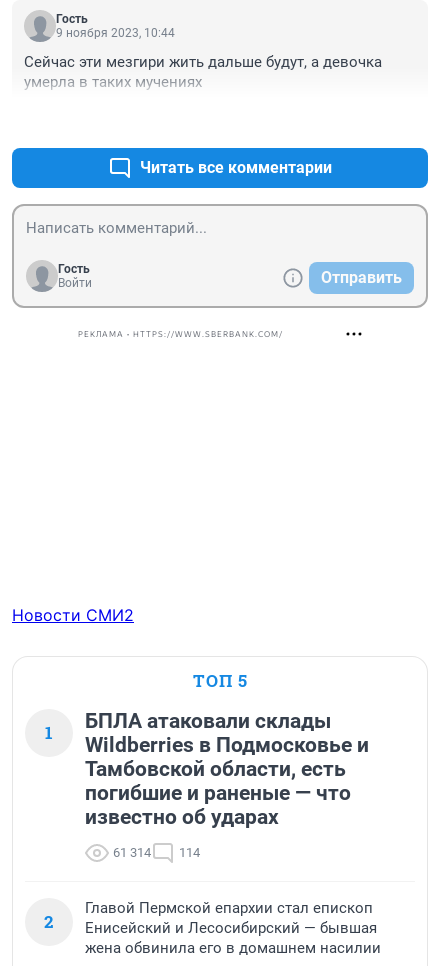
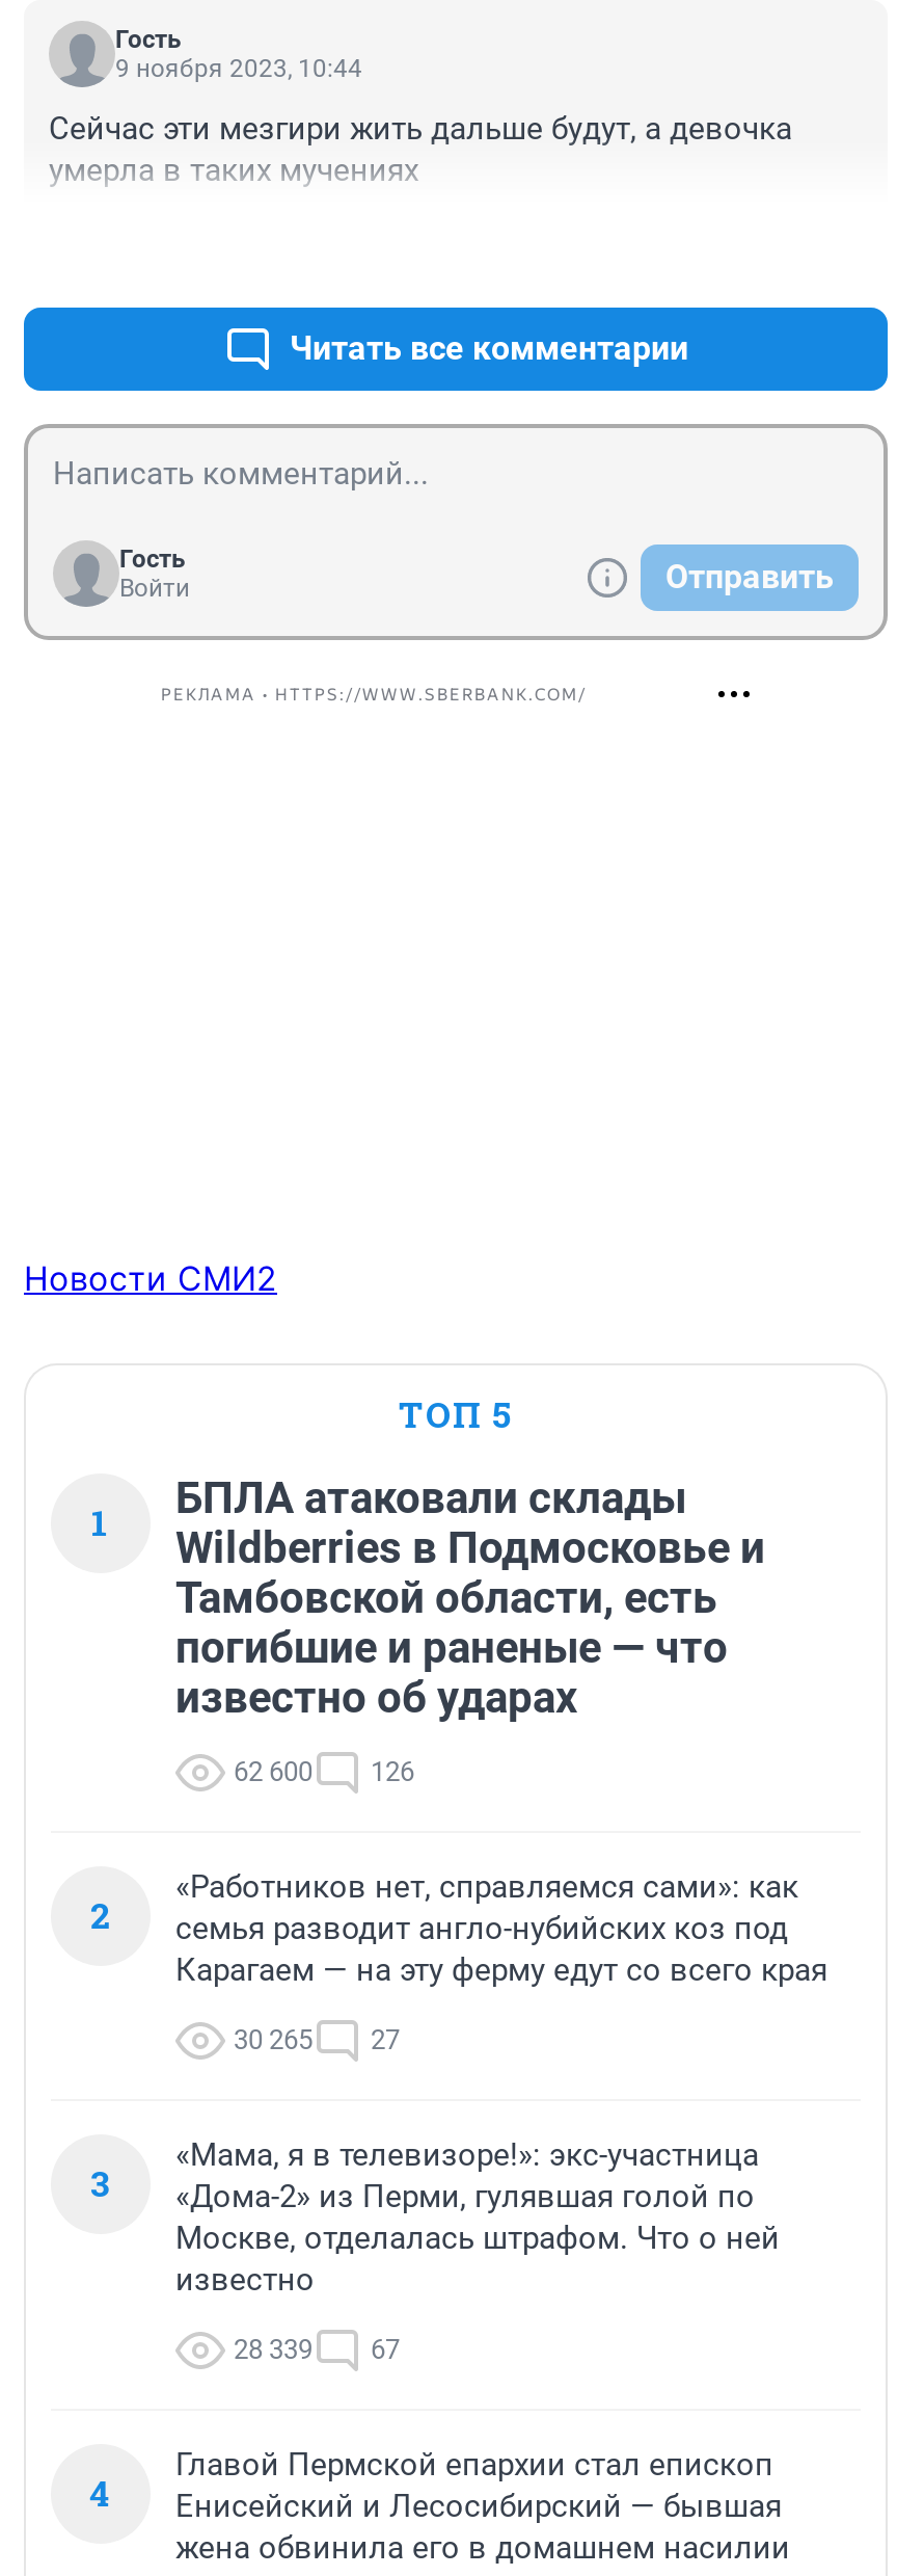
none -> [90,1869,827,2208] «Работников нет, справляемся сами»: как | семья разводит англо-нубийских коз под | Карагаем — на эту ферму едут со всего края | 30 265 | 27 | 3
[113,845,151,860] 61 314 -> [234,1757,312,1788] 62 600
[179,845,200,860] 114 -> [371,1757,414,1788] 126
none -> [89,2137,780,2517] «Мама, я в телевизоре!»: экс-участница | «Дома-2» из Перми, гулявшая голой по | Москве, отделалась штрафом. Что о ней | известно | 28 339 | 67 | 4

